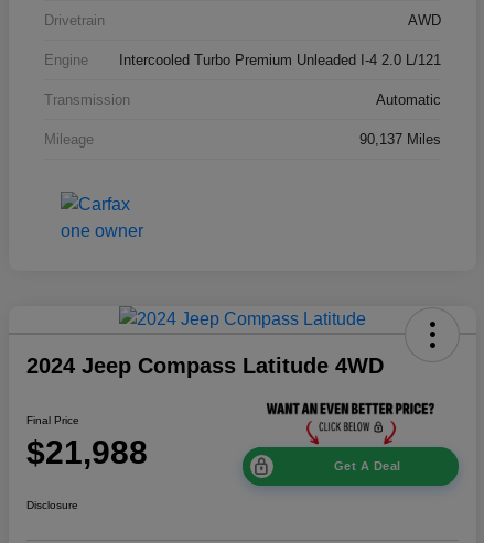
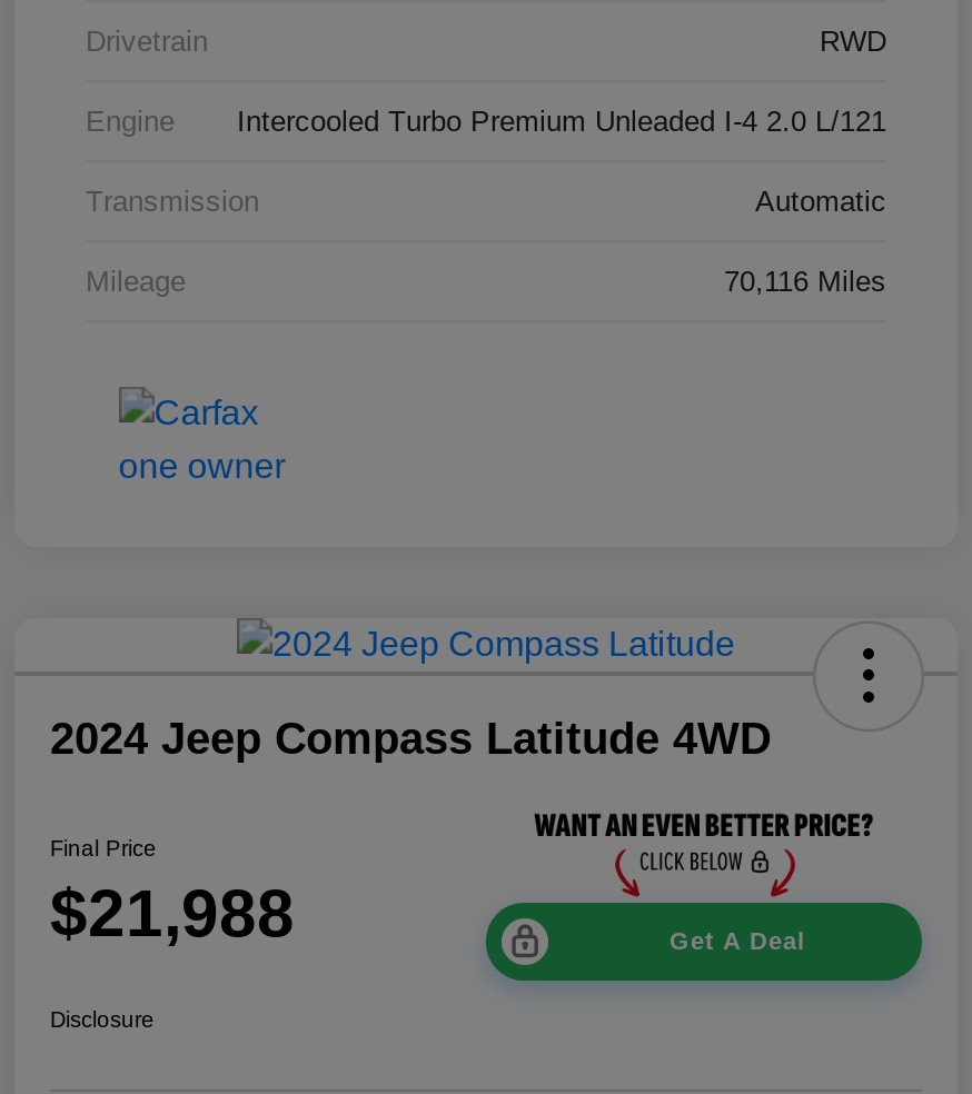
[408,12,441,29] AWD -> [820,24,886,58] RWD
[359,131,441,147] 90,137 Miles -> [724,264,886,298] 70,116 Miles

